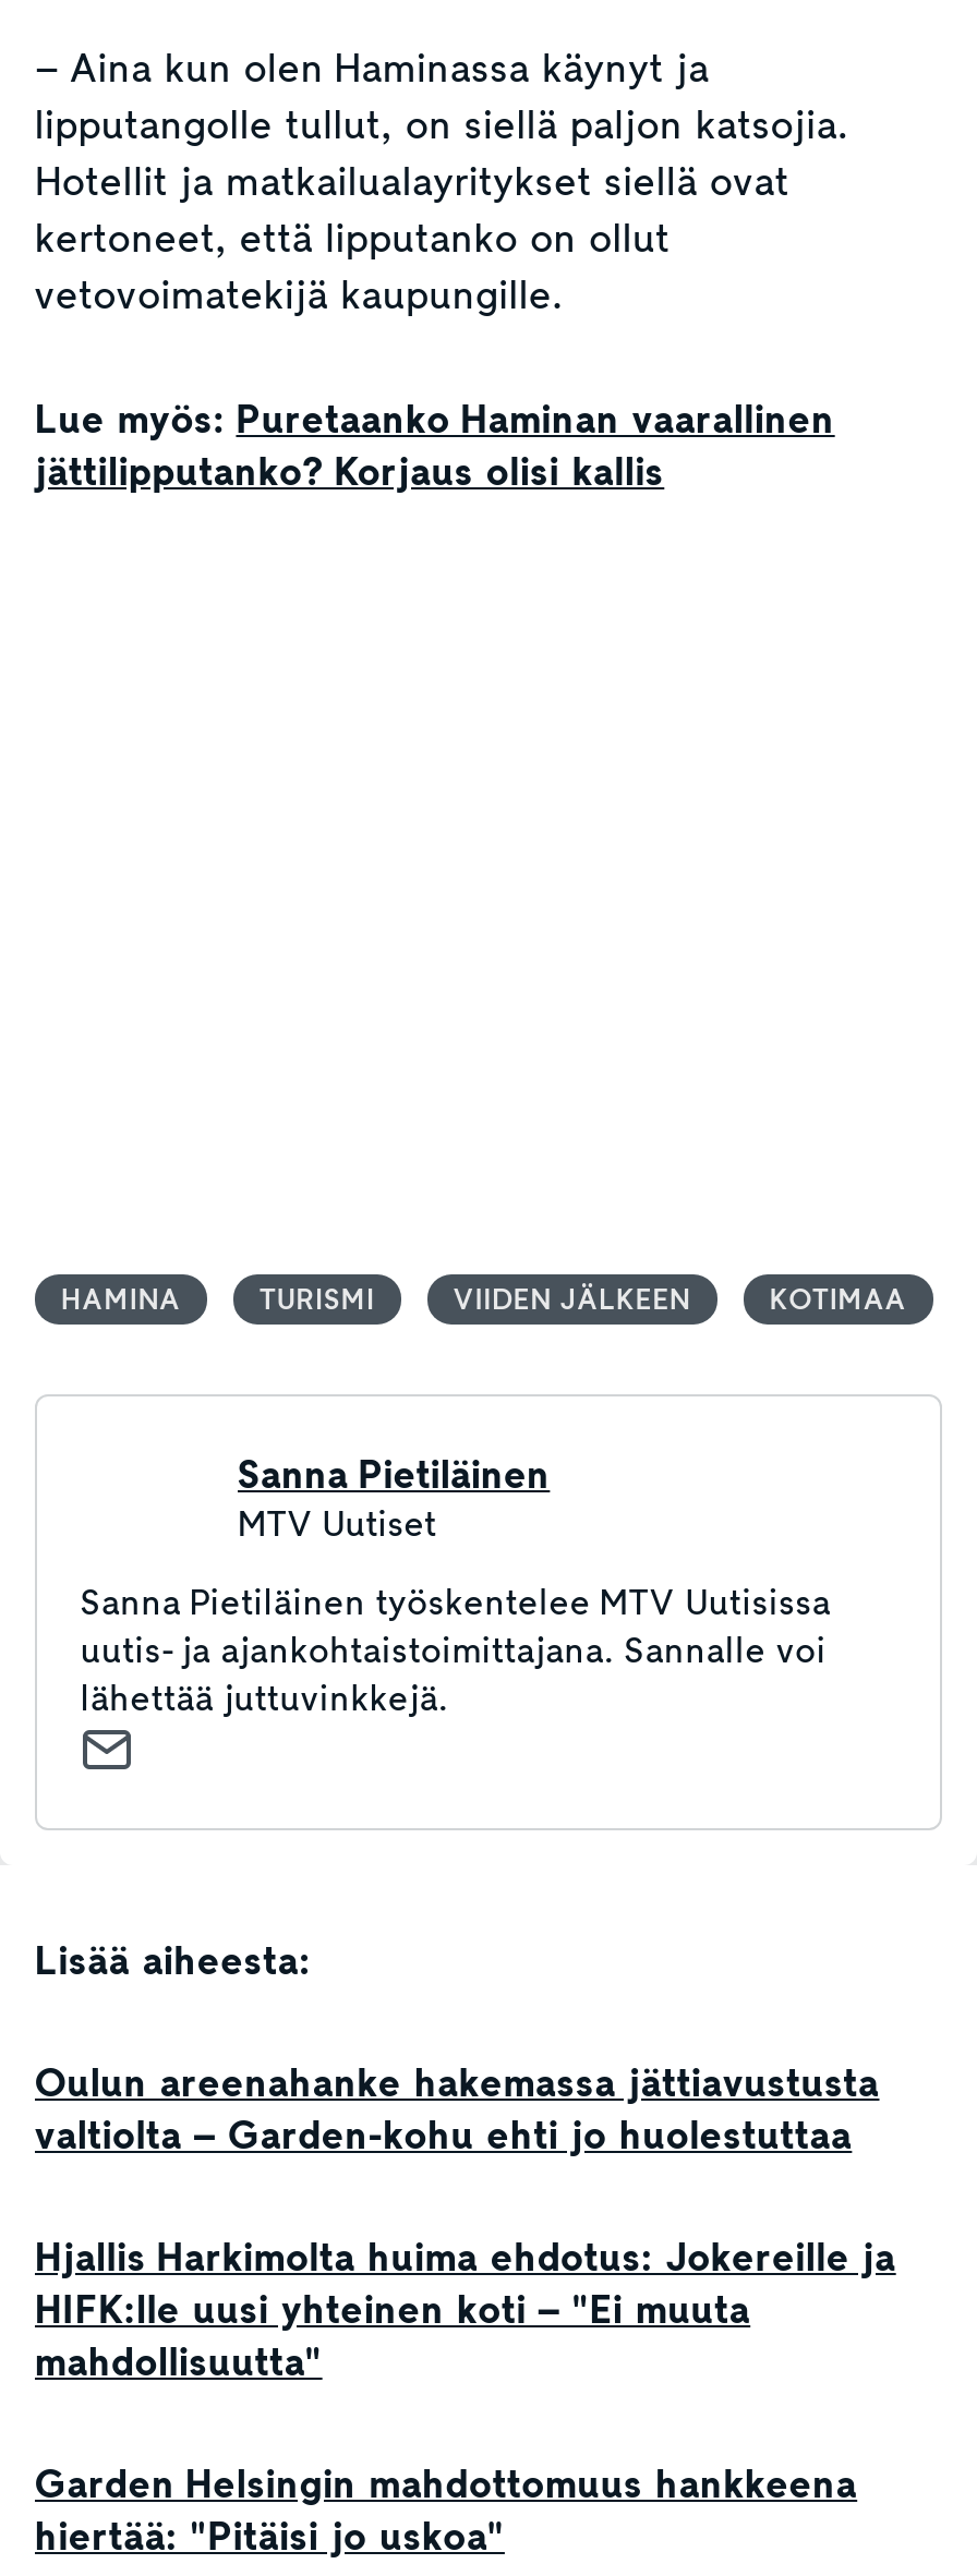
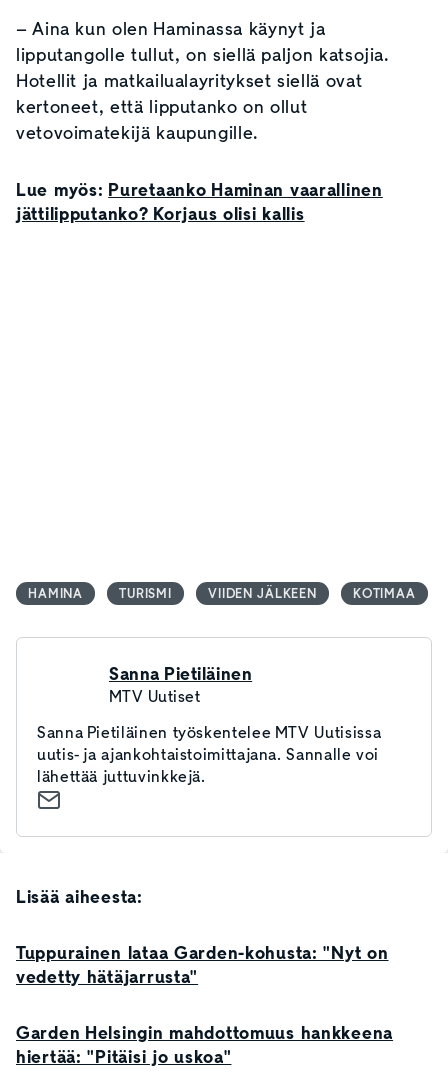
[35,2057,896,2388] Oulun areenahanke hakemassa jättiavustusta | valtiolta – Garden-kohu ehti jo huolestuttaa | Hjallis Harkimolta huima ehdotus: Jokereille ja | HIFK:lle uusi yhteinen koti – "Ei muuta | mahdollisuutta" -> [16,941,388,989] Tuppurainen lataa Garden-kohusta: "Nyt on | vedetty hätäjarrusta"

